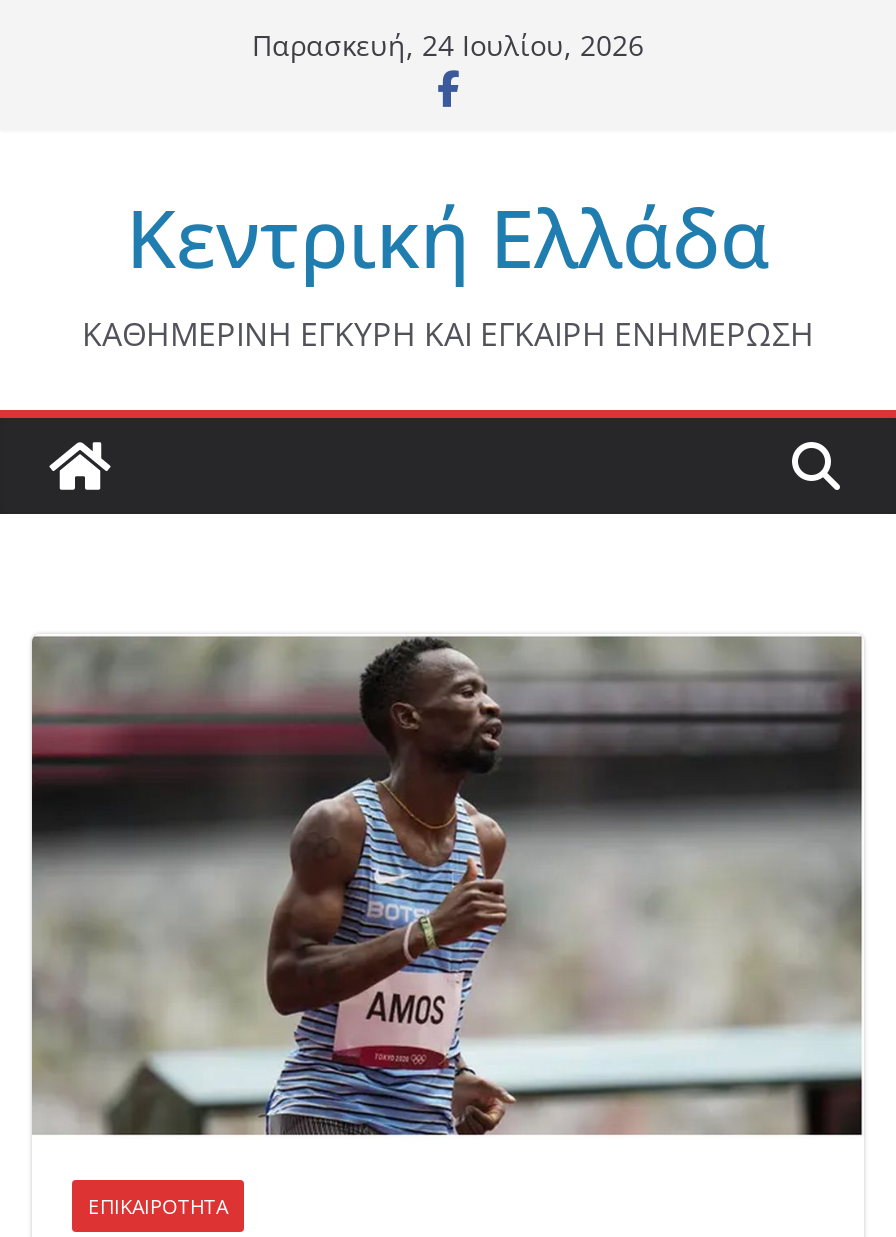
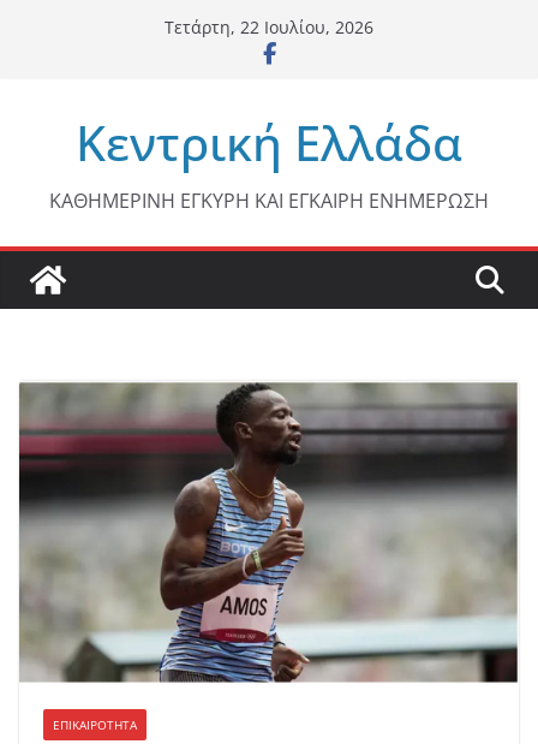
[252,26,644,64] Παρασκευή, 24 Ιουλίου, 2026 -> [165,16,373,38] Τετάρτη, 22 Ιουλίου, 2026

